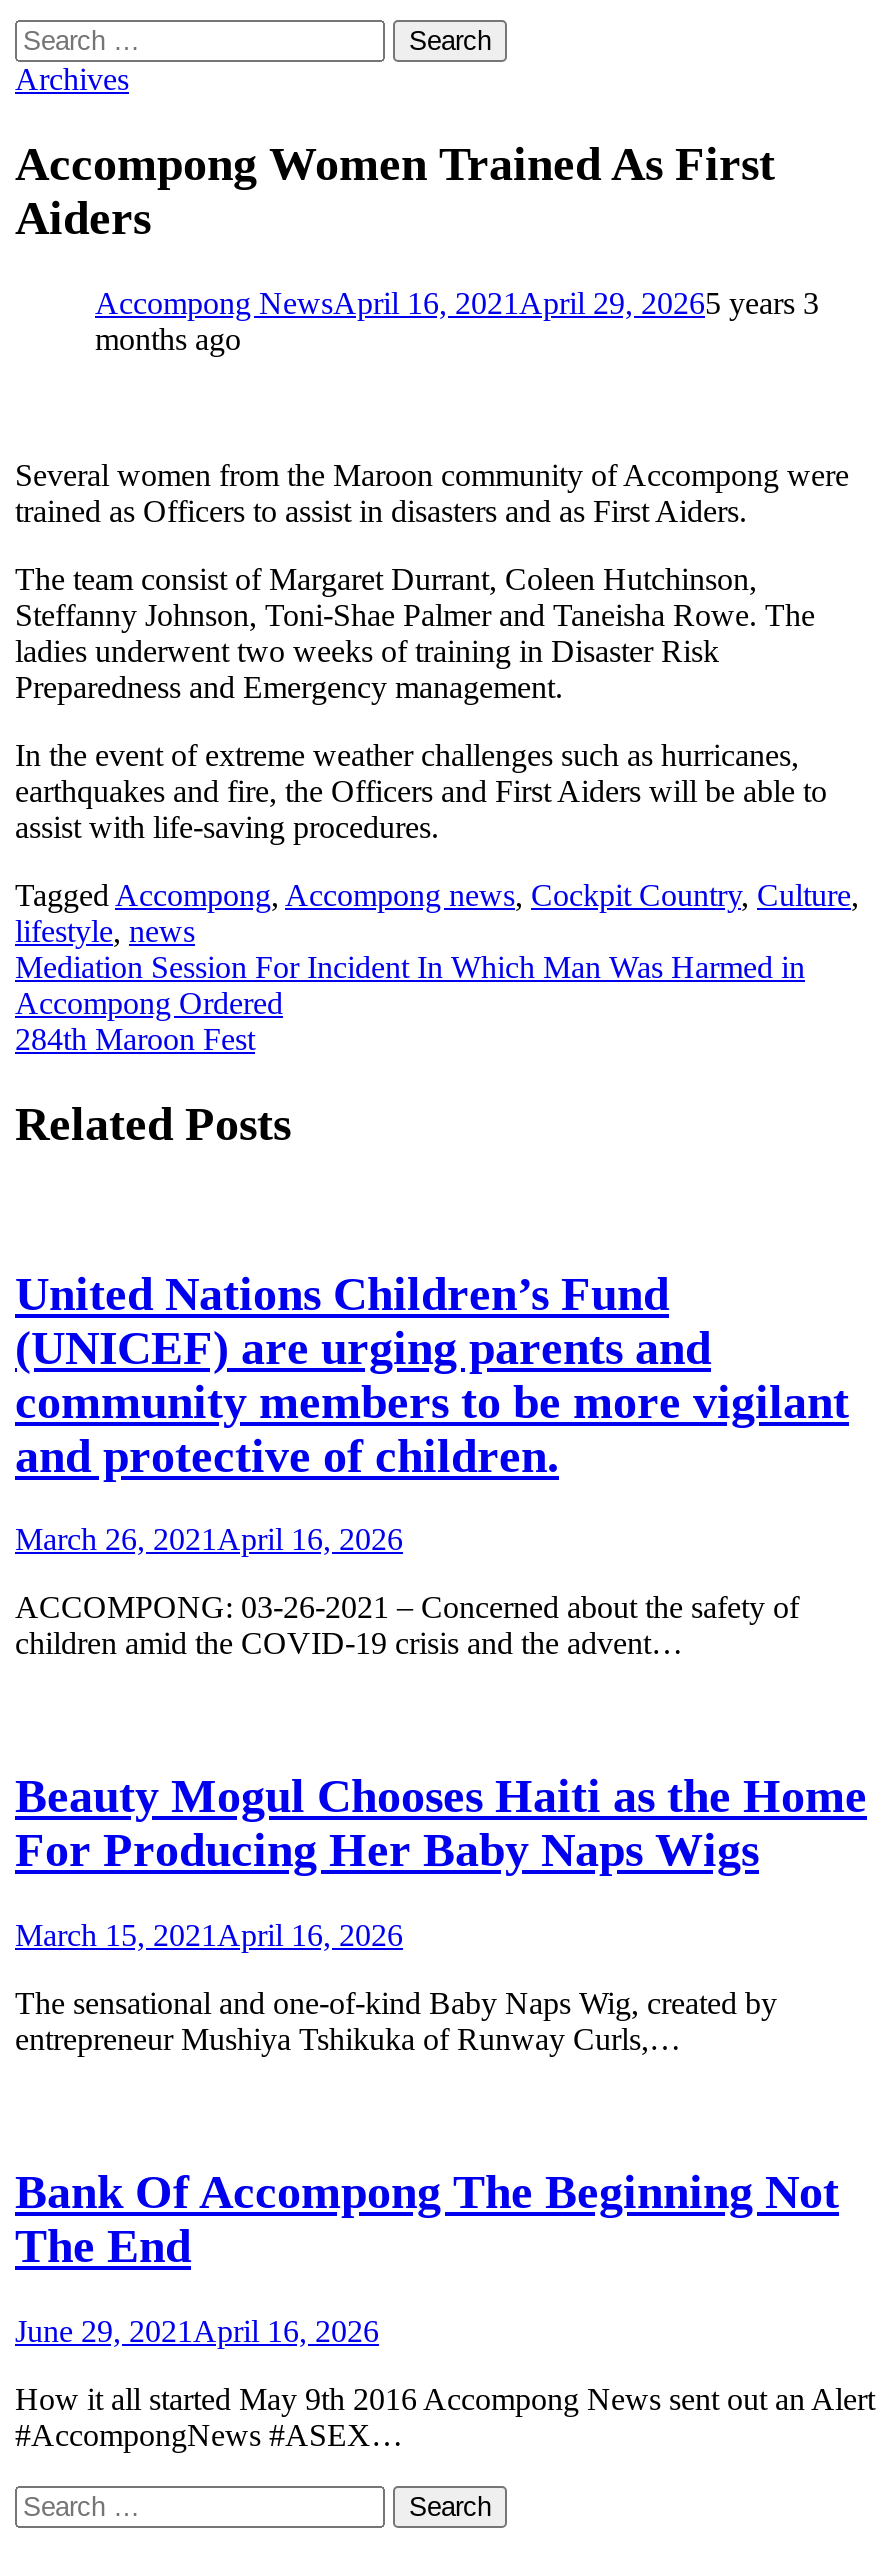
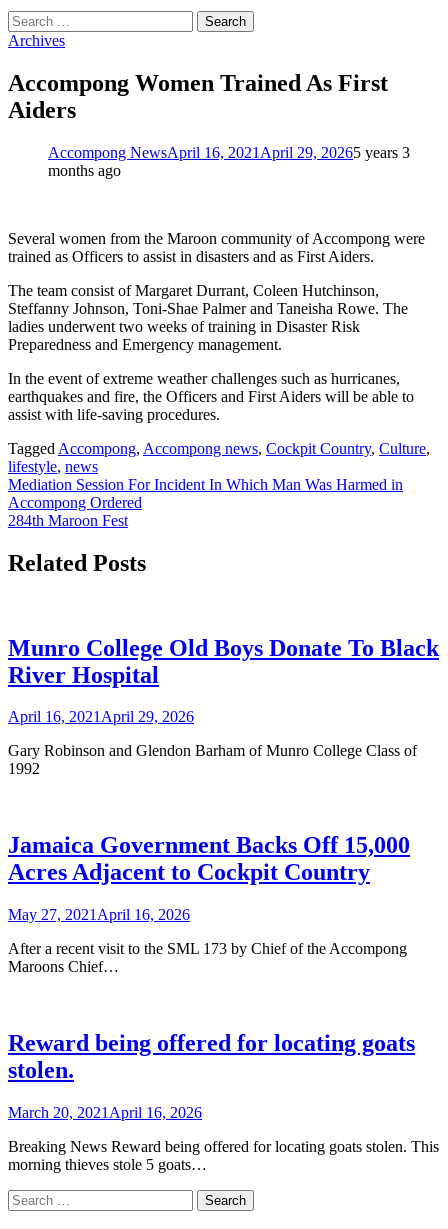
[15,1267,849,1481] United Nations Children’s Fund | (UNICEF) are urging parents and | community members to be more vigilant | and protective of children. -> [8,634,439,687] Munro College Old Boys Donate To Black | River Hospital
[15,1523,403,1557] March 26, 2021 April 16, 2026 -> [8,708,194,725] April 16, 2021 April 29, 2026
[15,1591,799,1661] ACCOMPONG: 03-26-2021 – Concerned about the safety of | children amid the COVID-19 crisis and the advent… -> [8,742,417,777] Gary Robinson and Glendon Barham of Munro College Class of | 1992
[15,1771,867,1877] Beauty Mogul Chooses Haiti as the Home | For Producing Her Baby Naps Wigs -> [8,832,410,885] Jamaica Government Backs Off 15,000 | Acres Adjacent to Cockpit Country
[15,1918,403,1952] March 15, 2021 April 16, 2026 -> [8,906,190,923] May 27, 2021 April 16, 2026
[15,1986,777,2056] The sensational and one-of-kind Baby Naps Wig, created by | entrepreneur Mushiya Tshikuka of Runway Curls,… -> [8,940,407,975] After a recent visit to the SML 173 by Chief of the Accompong | Maroons Chief…
[15,2166,839,2272] Bank Of Accompong The Beginning Not | The End -> [8,1030,415,1083] Reward being offered for locating goats | stolen.
[15,2314,379,2348] June 29, 2021 April 16, 2026 -> [8,1104,202,1121] March 20, 2021 April 16, 2026
[15,2382,875,2452] How it all started May 9th 2016 Accompong News sent out an Alert | #AccompongNews #ASEX… -> [8,1138,439,1173] Breaking News Reward being offered for locating goats stolen. This | morning thieves stole 5 goats…

